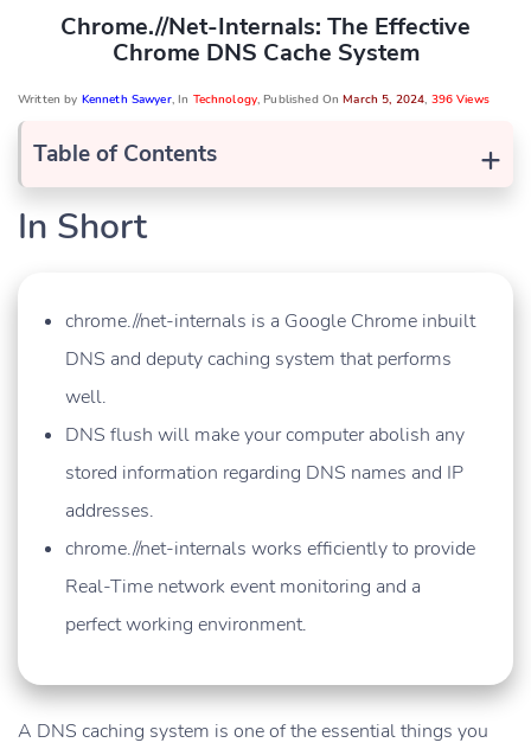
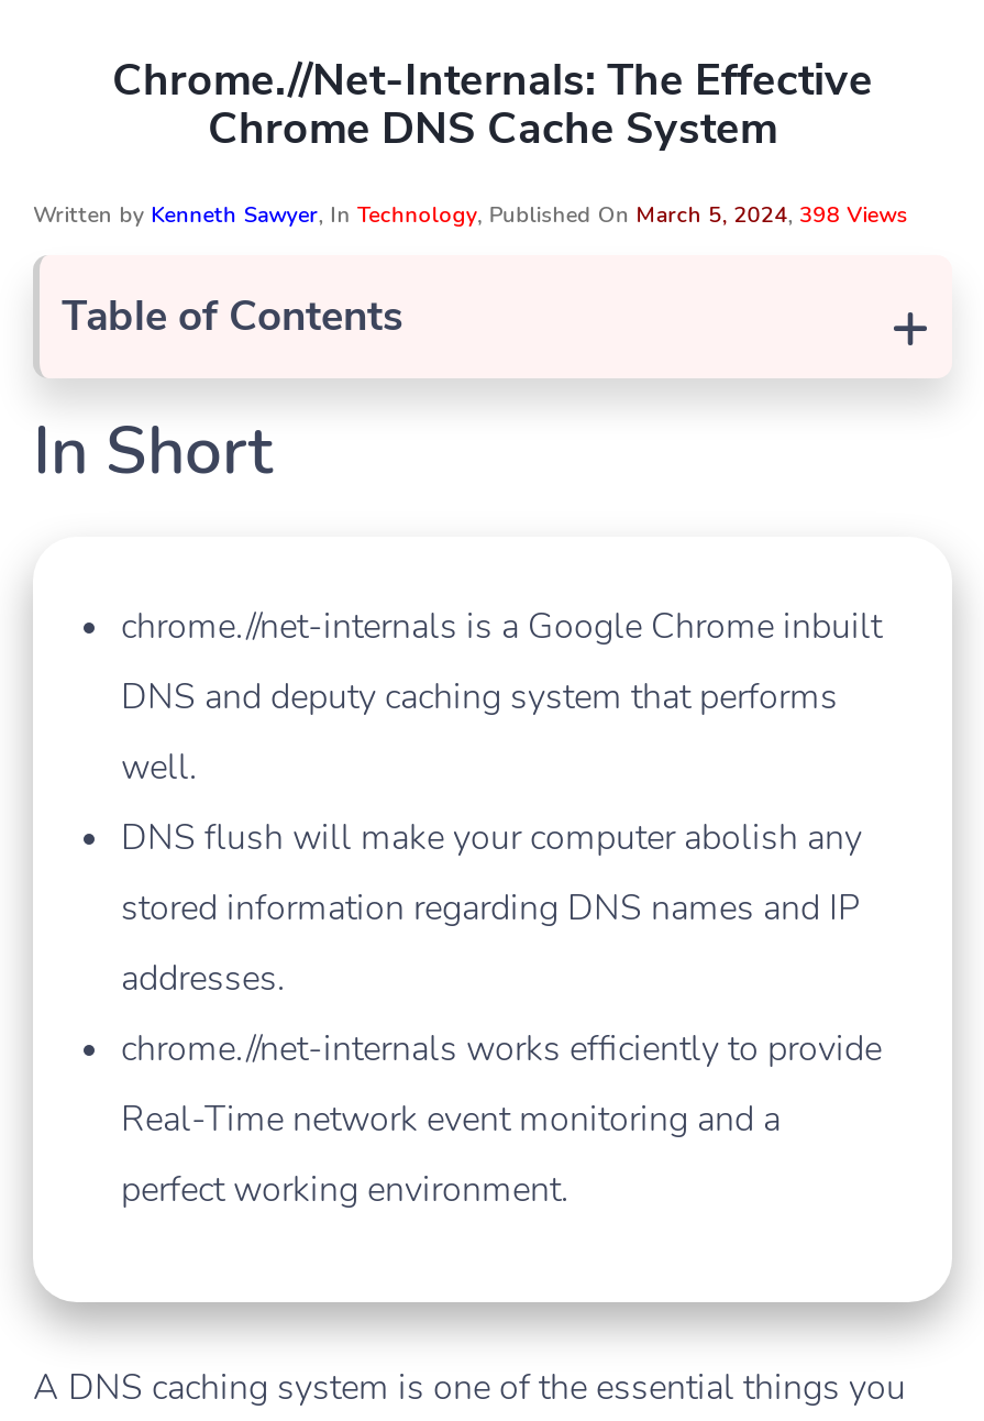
[18,91,489,108] Written by Kenneth Sawyer, In Technology, Published On March 5, 2024, 396 Views -> [33,200,908,231] Written by Kenneth Sawyer, In Technology, Published On March 5, 2024, 398 Views

